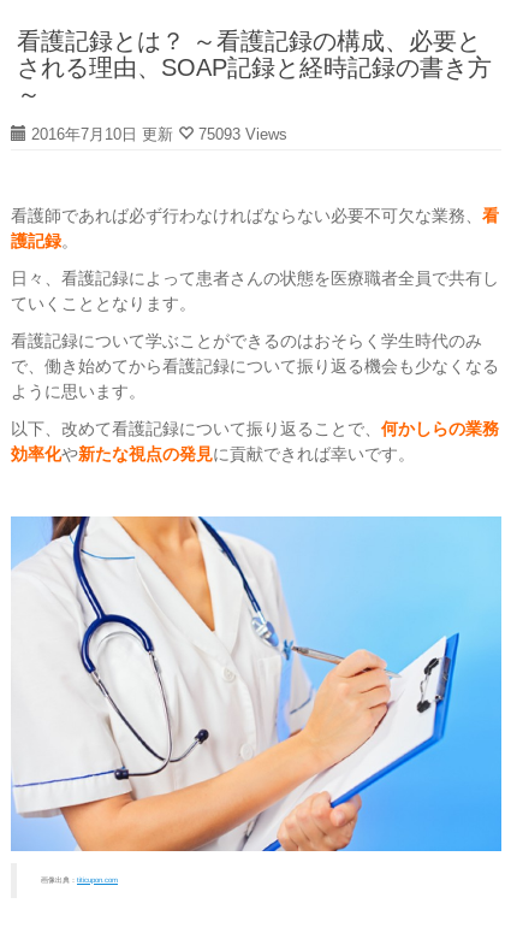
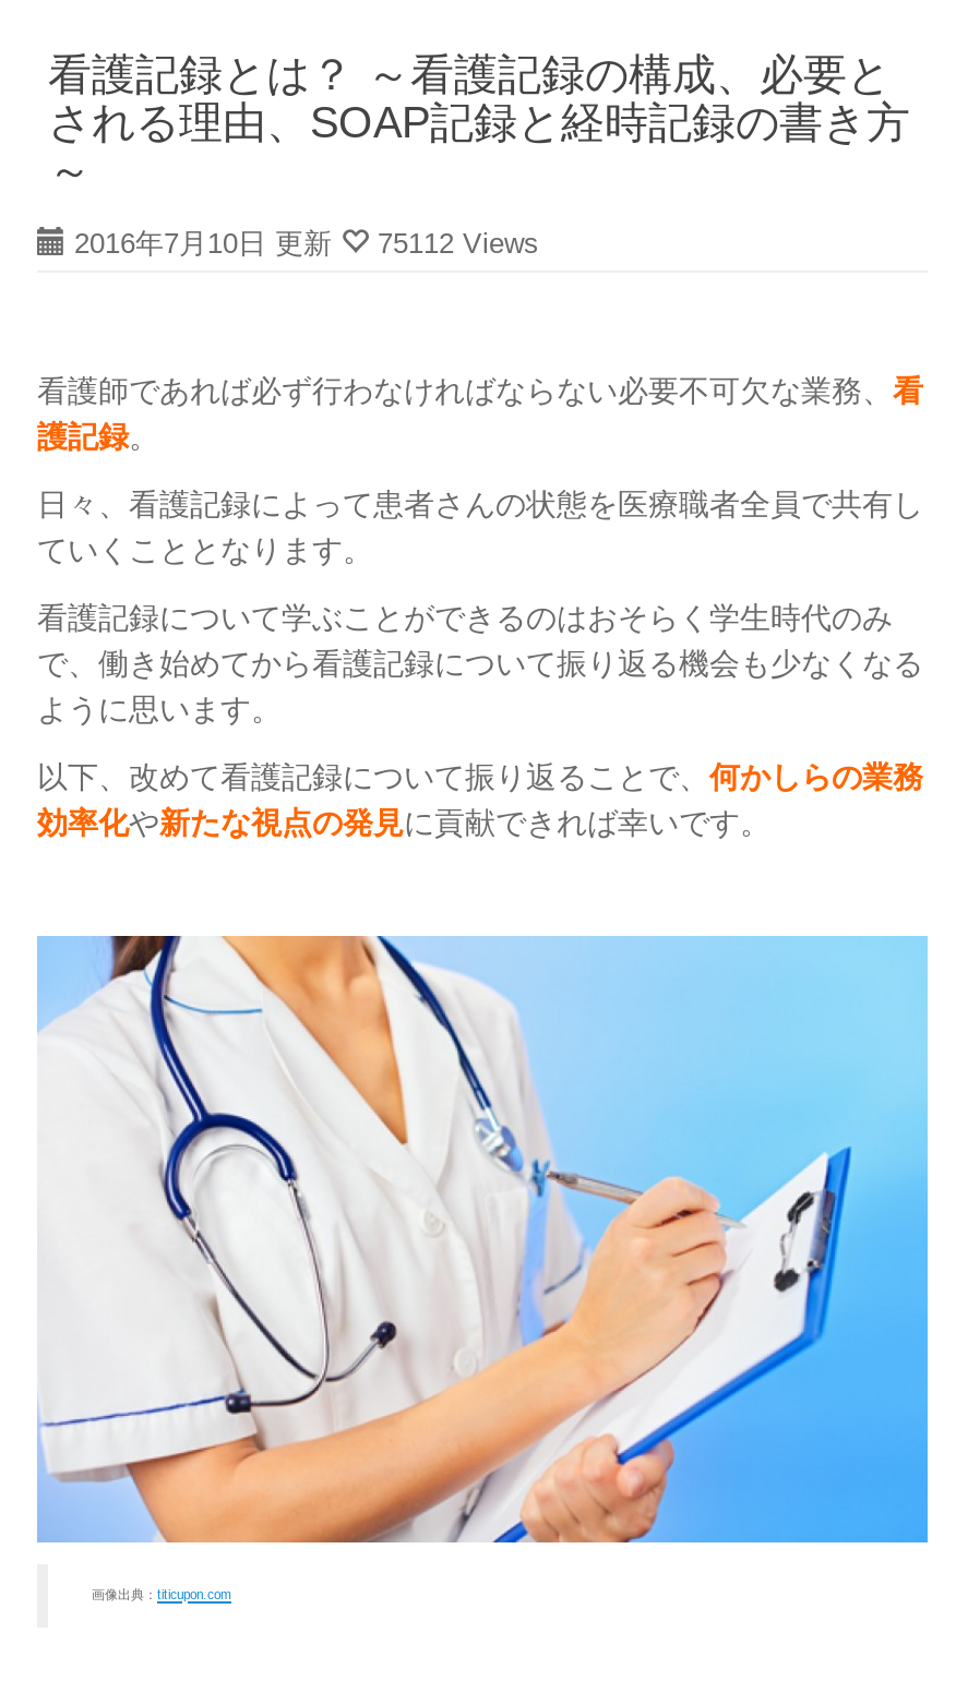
[31,125,287,143] 2016年7月10日 更新 75093 Views -> [74,227,539,260] 2016年7月10日 更新 75112 Views

